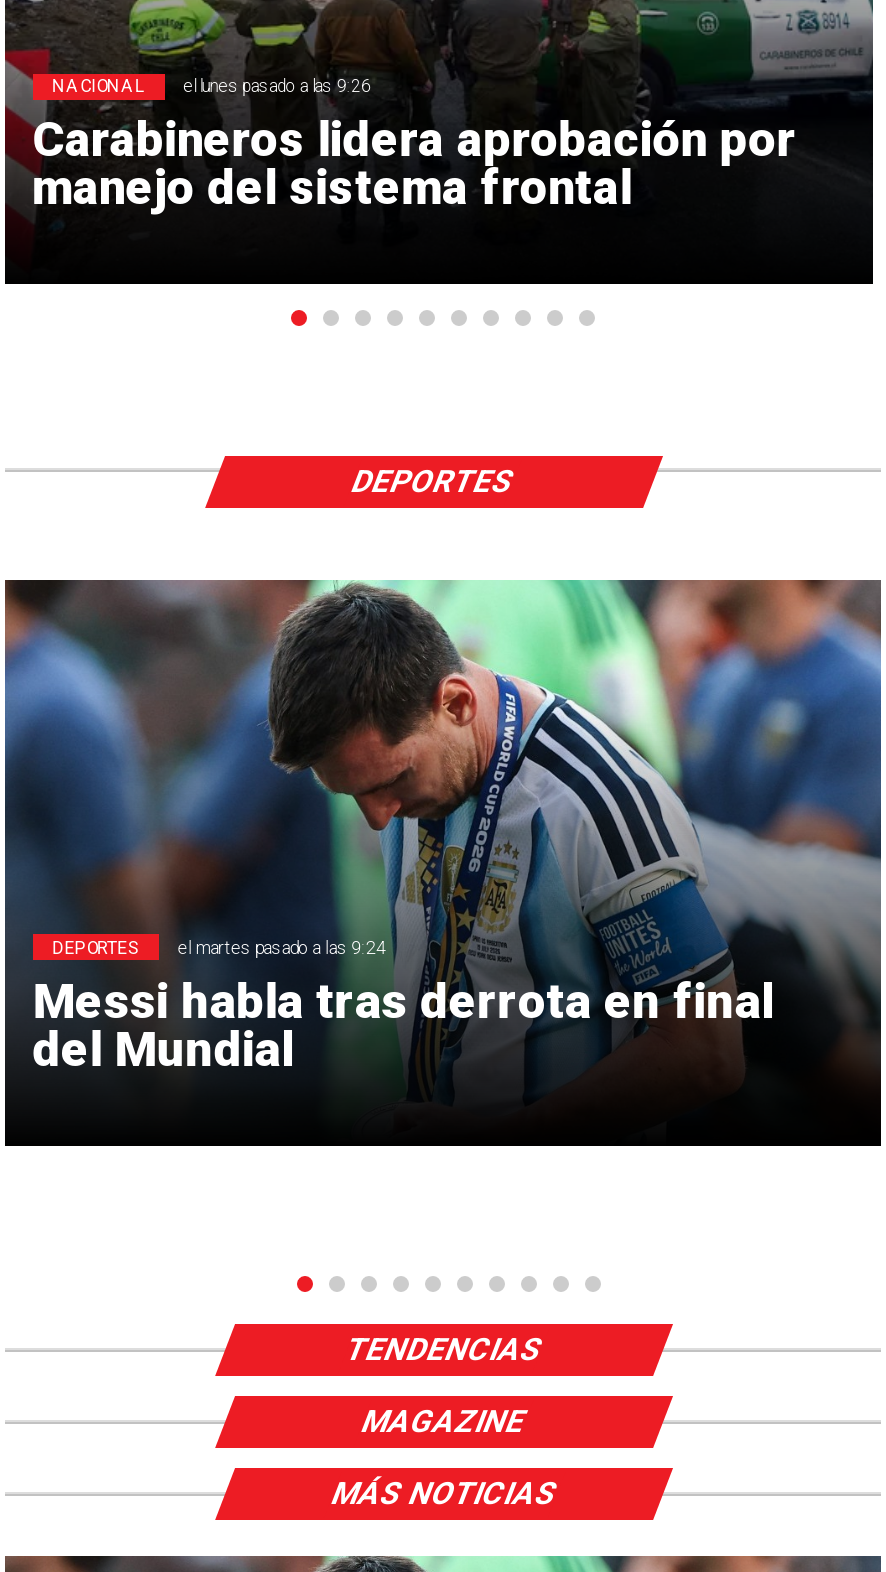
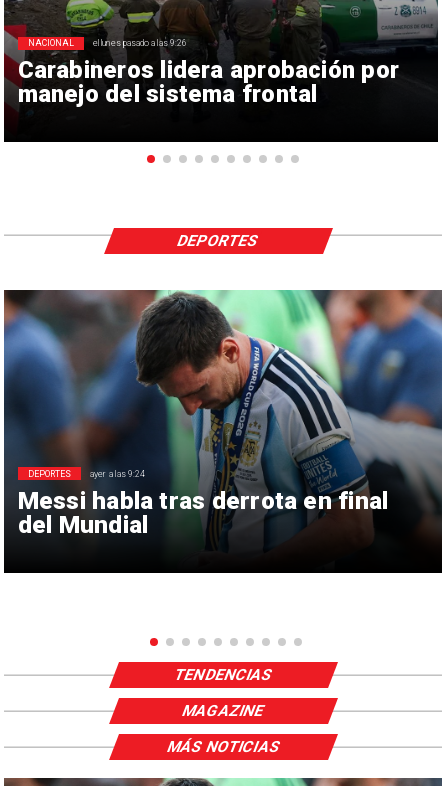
[177,938,386,958] el martes pasado a las 9:24 -> [90,469,145,479] ayer a las 9:24

